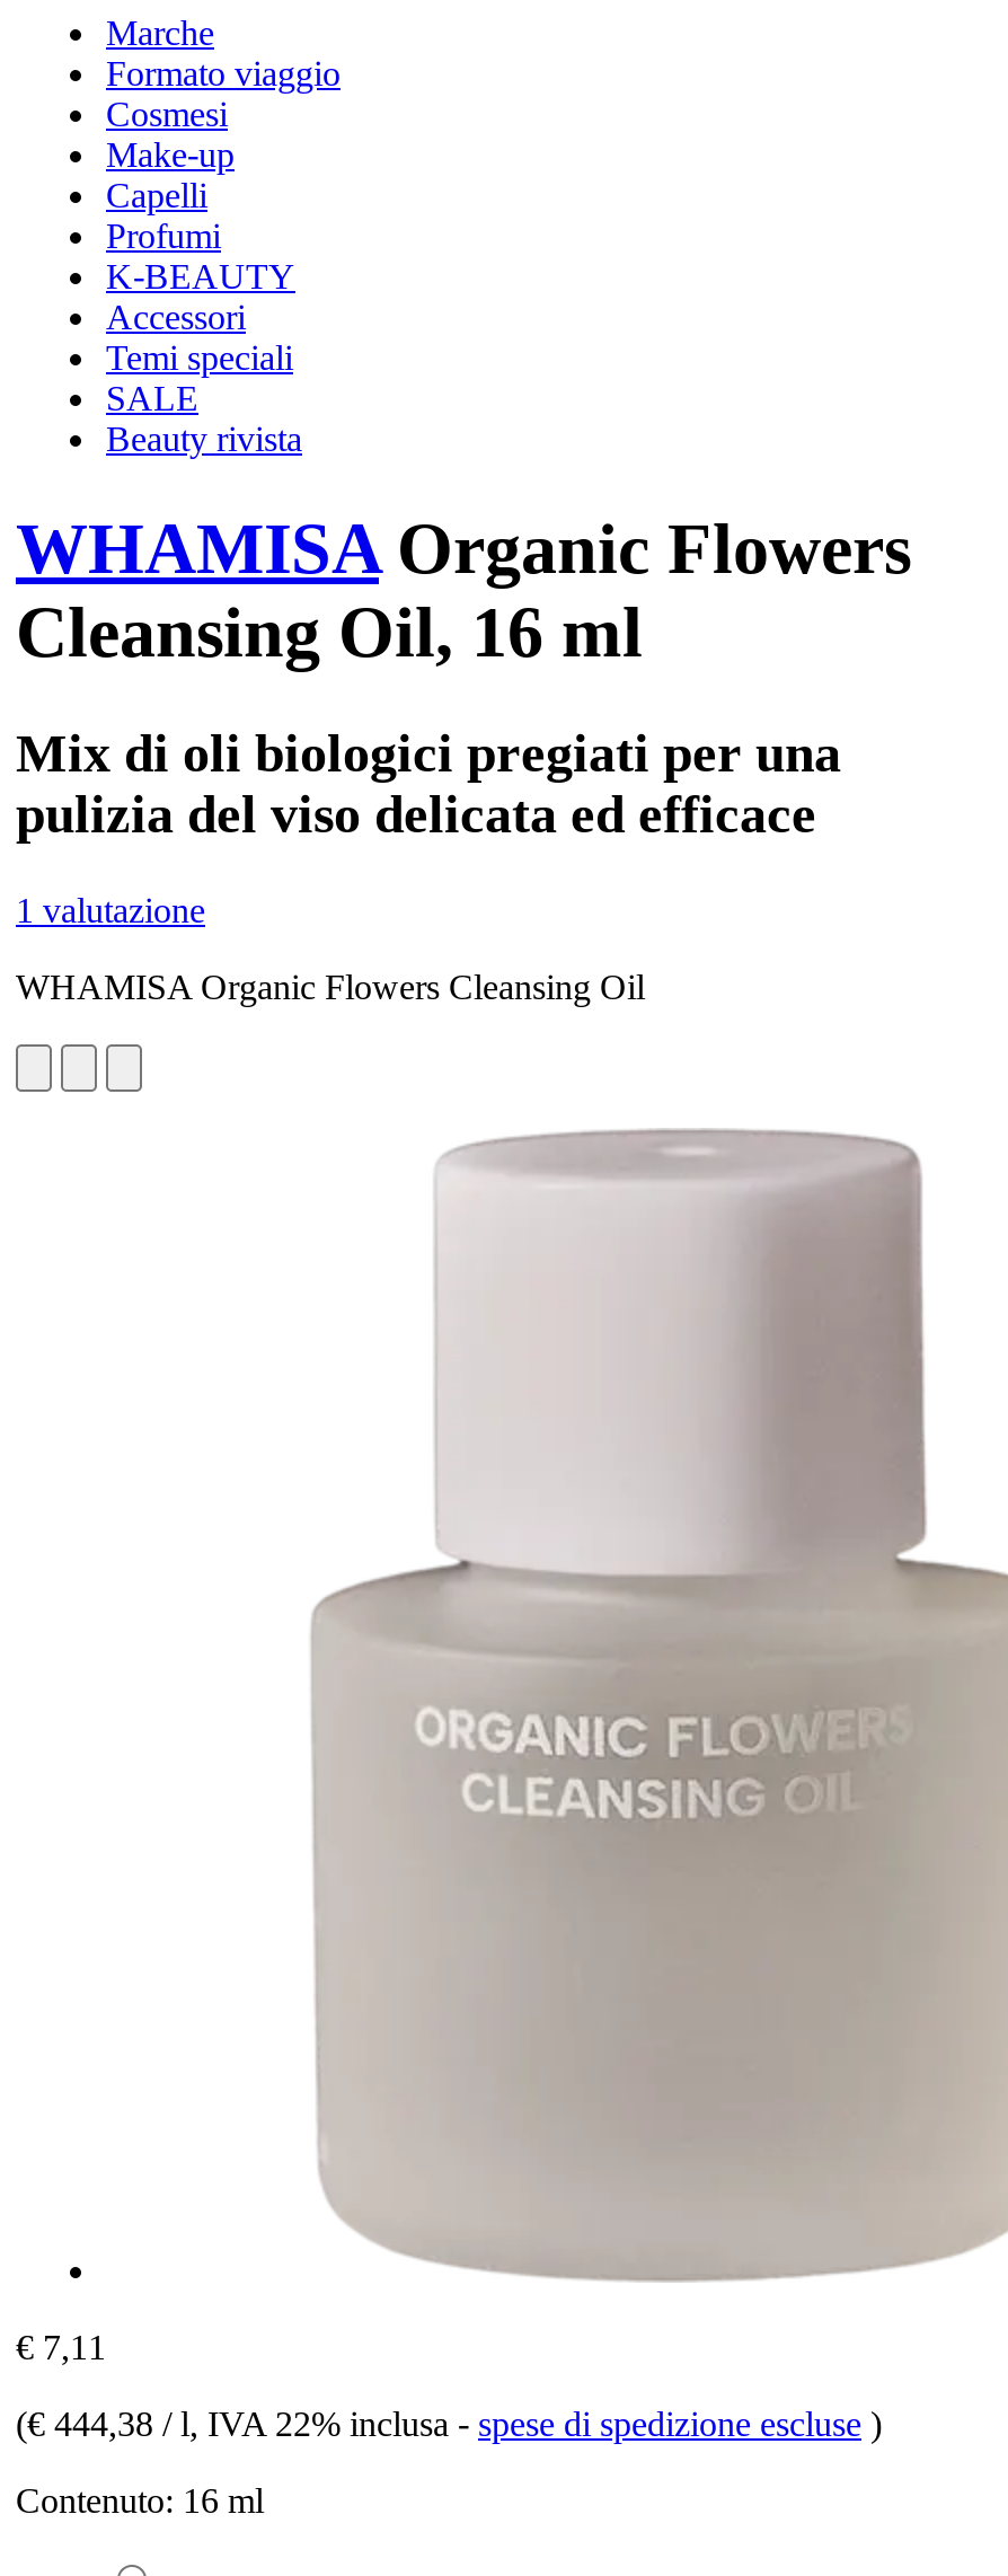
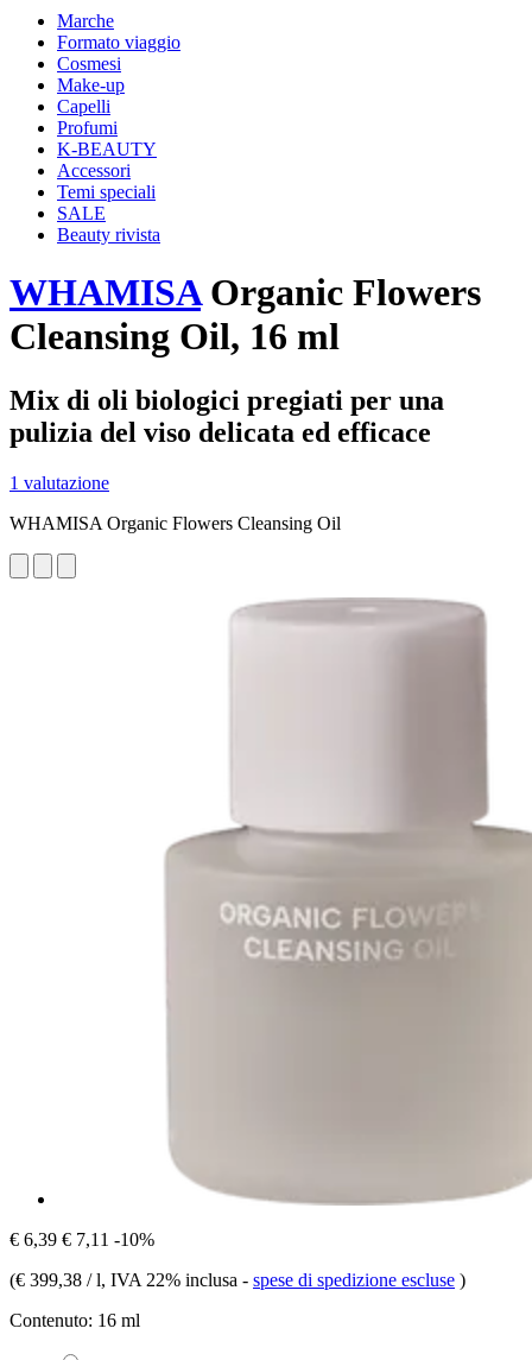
[16,2327,106,2366] € 7,11 -> [9,1229,154,1249] € 6,39 € 7,11 -10%
[16,2404,882,2442] (€ 444,38 / l, IVA 22% inclusa - spese di spedizione escluse ) -> [9,1269,465,1290] (€ 399,38 / l, IVA 22% inclusa - spese di spedizione escluse )

